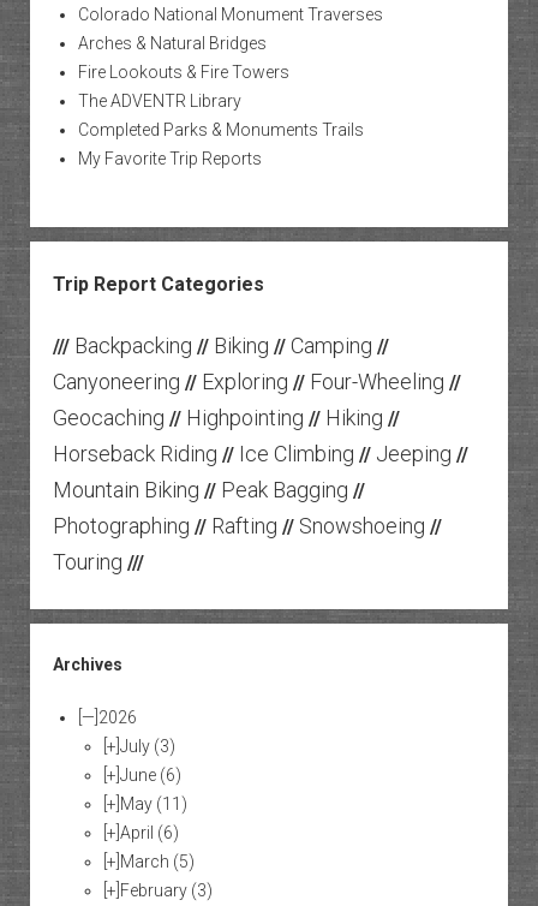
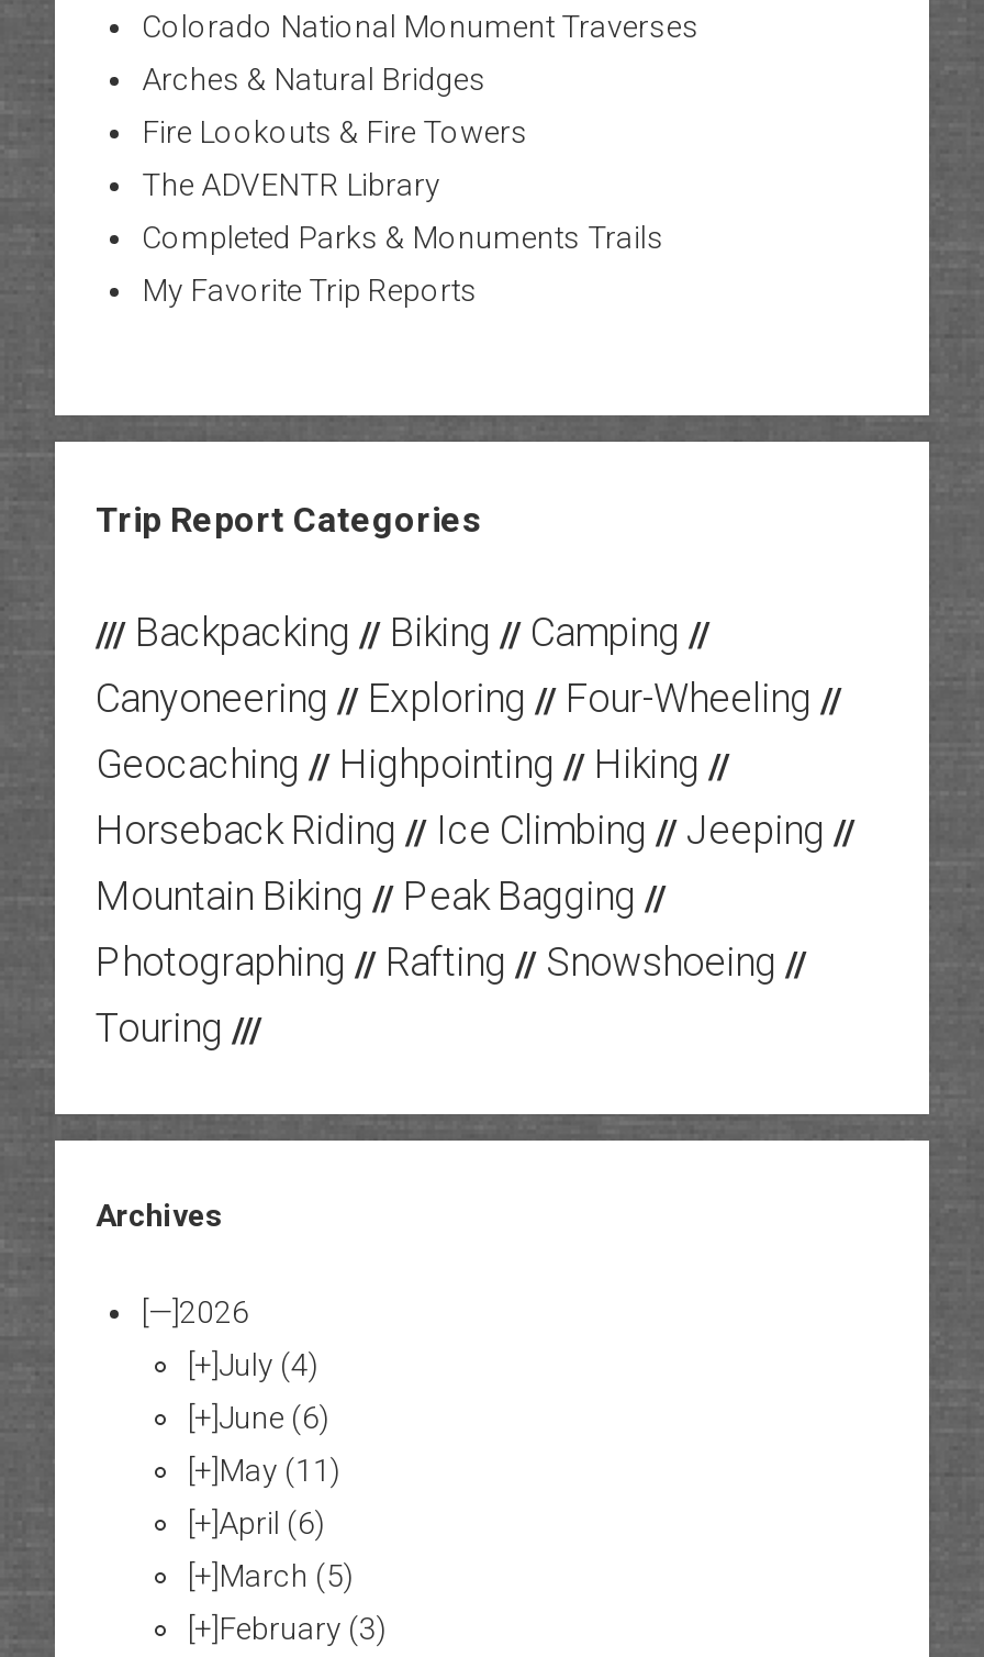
[103,737,175,756] [+]July (3) -> [188,1348,320,1383] [+]July (4)

